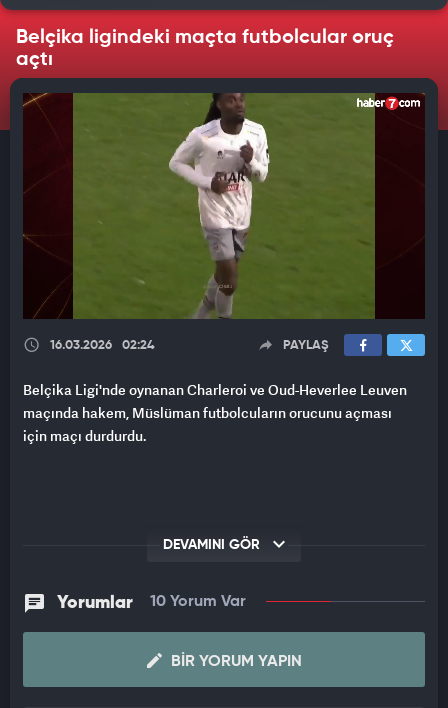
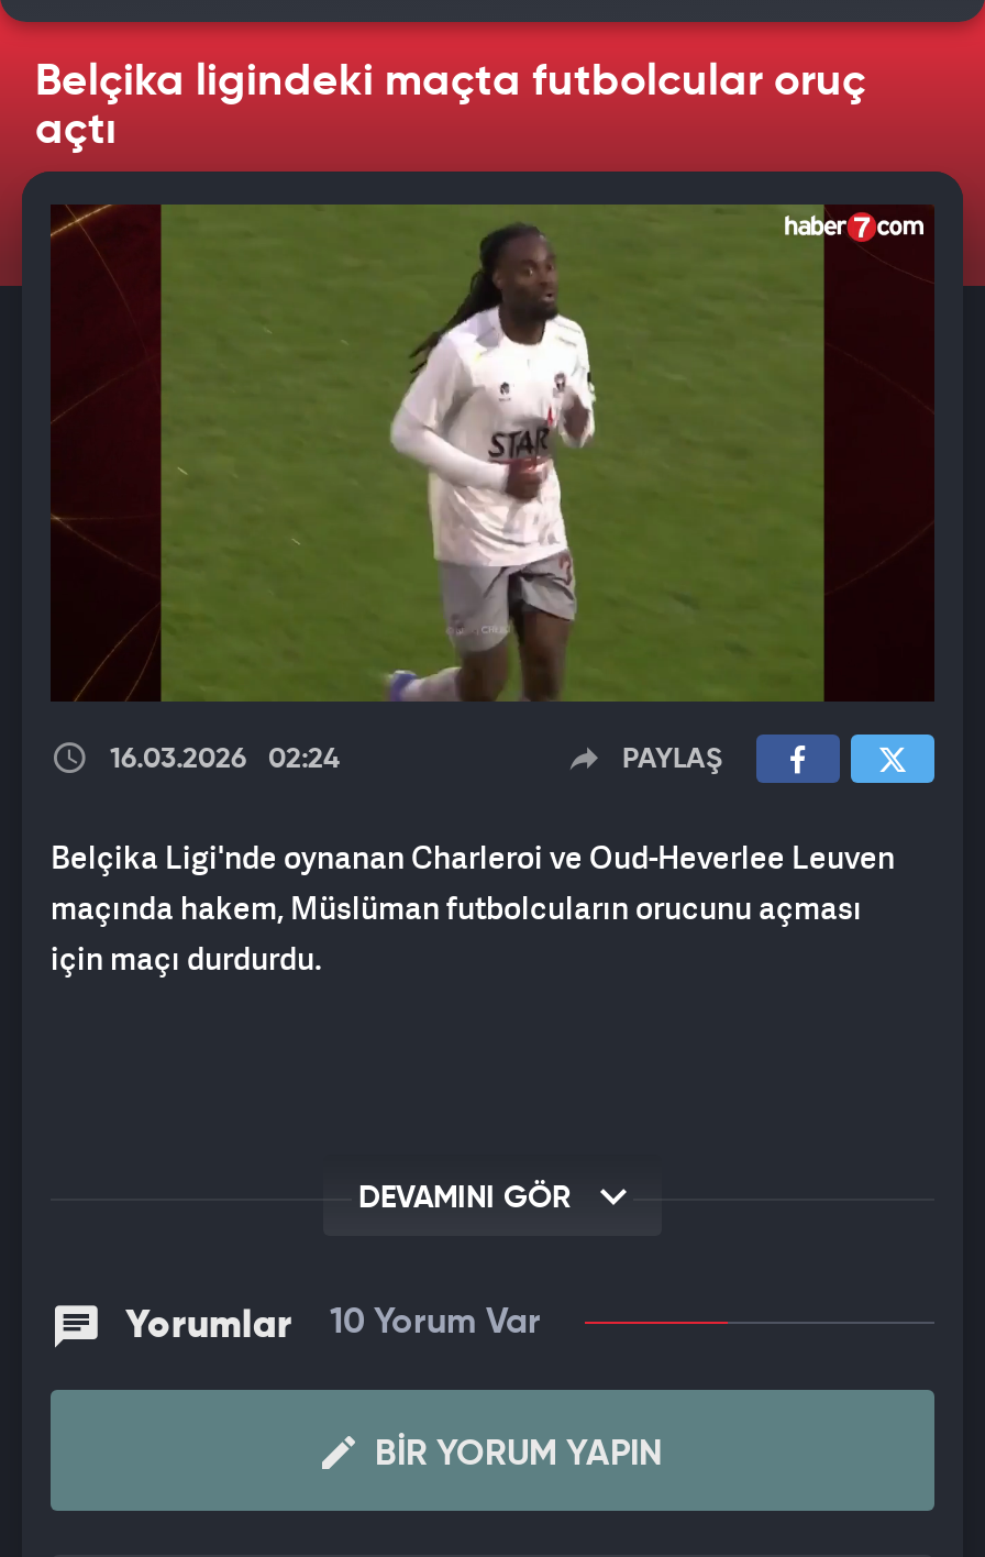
[168,93,271,319] [image] -> [372,205,598,702] [image]

